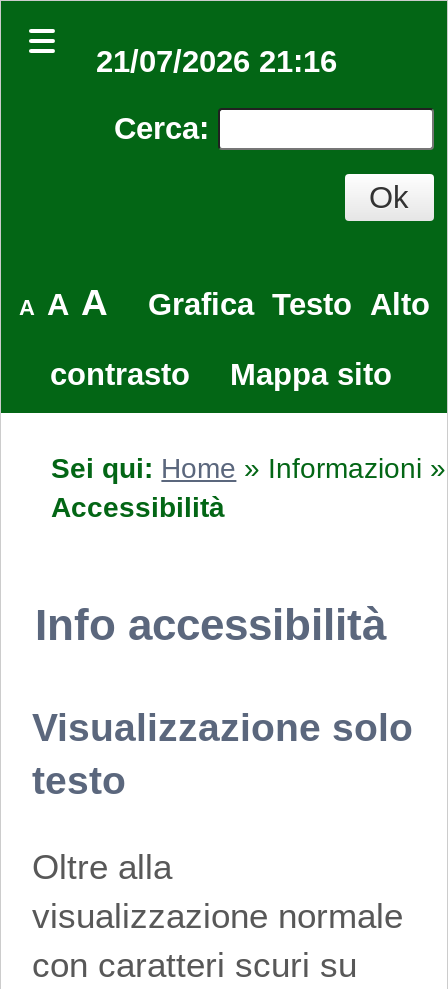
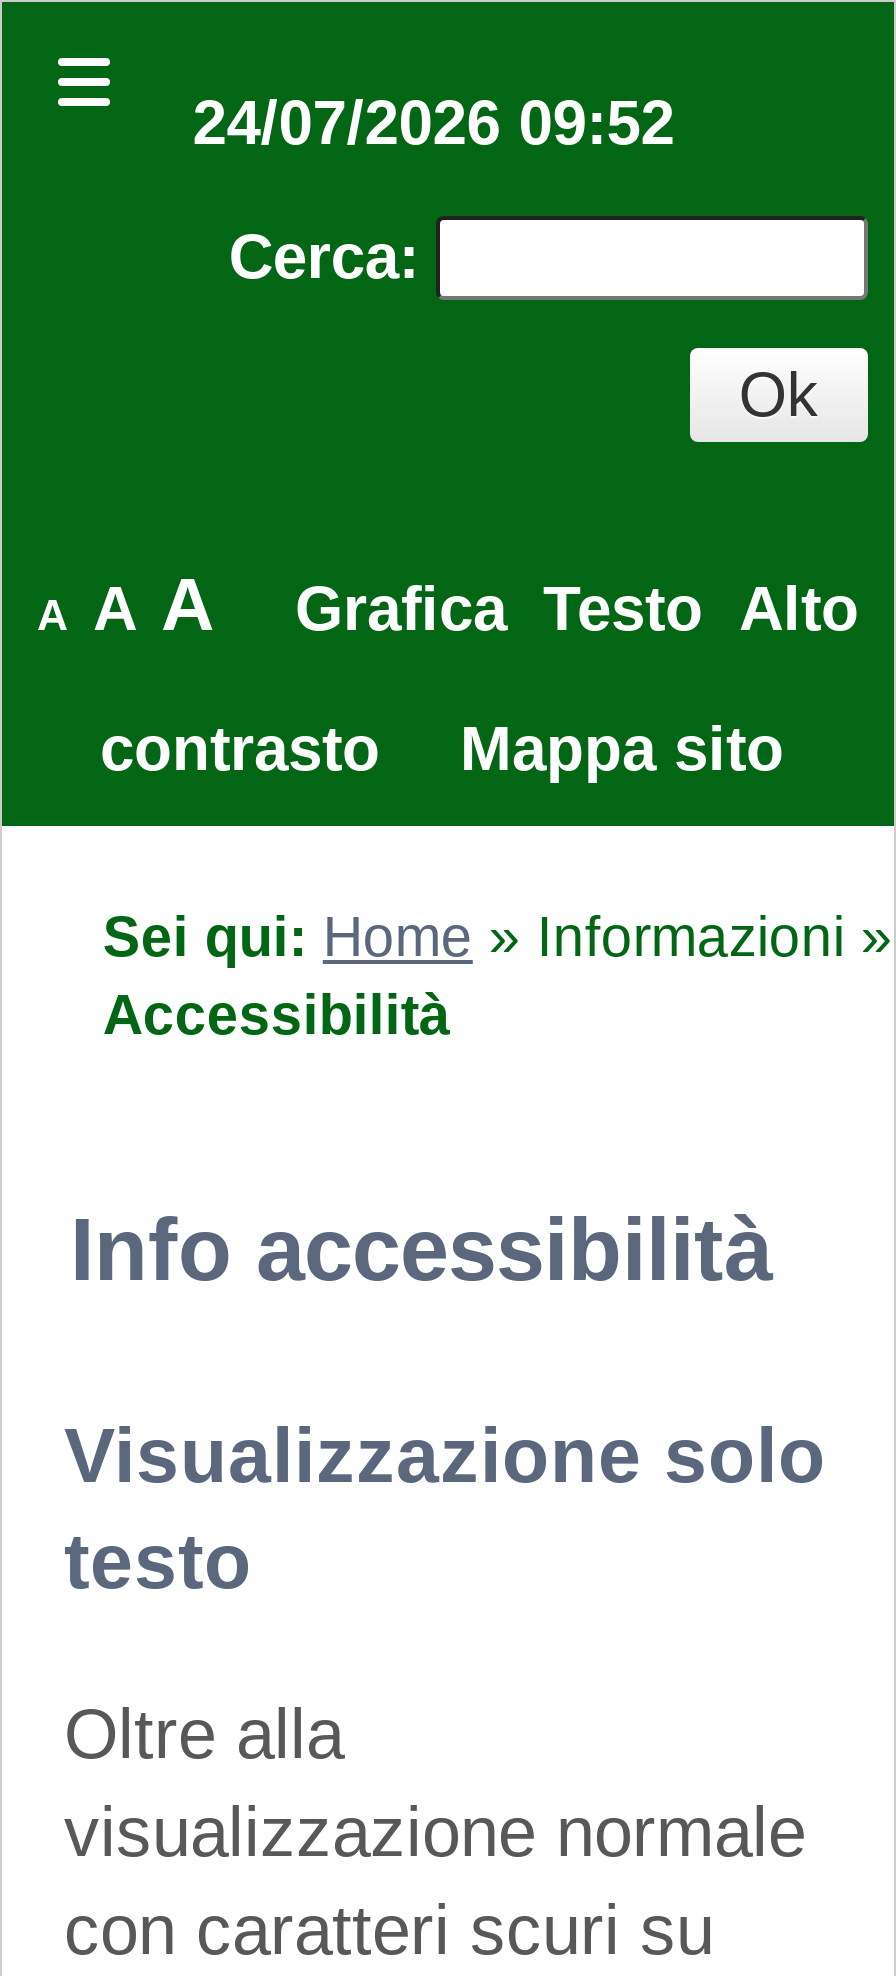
[96,44,337,79] 21/07/2026 21:16 -> [193,89,675,159] 24/07/2026 09:52

